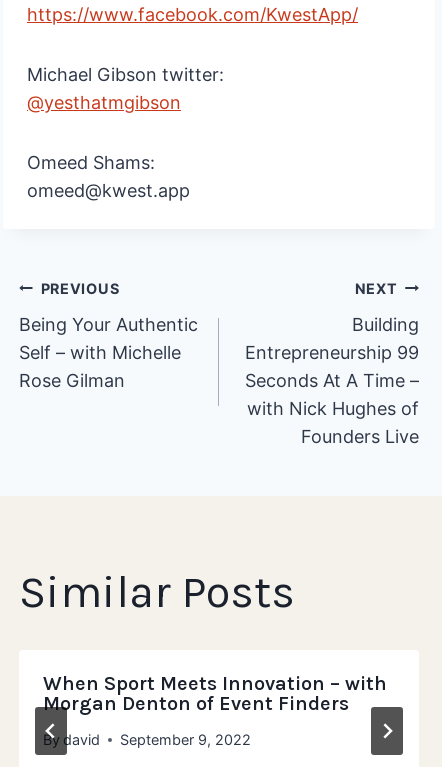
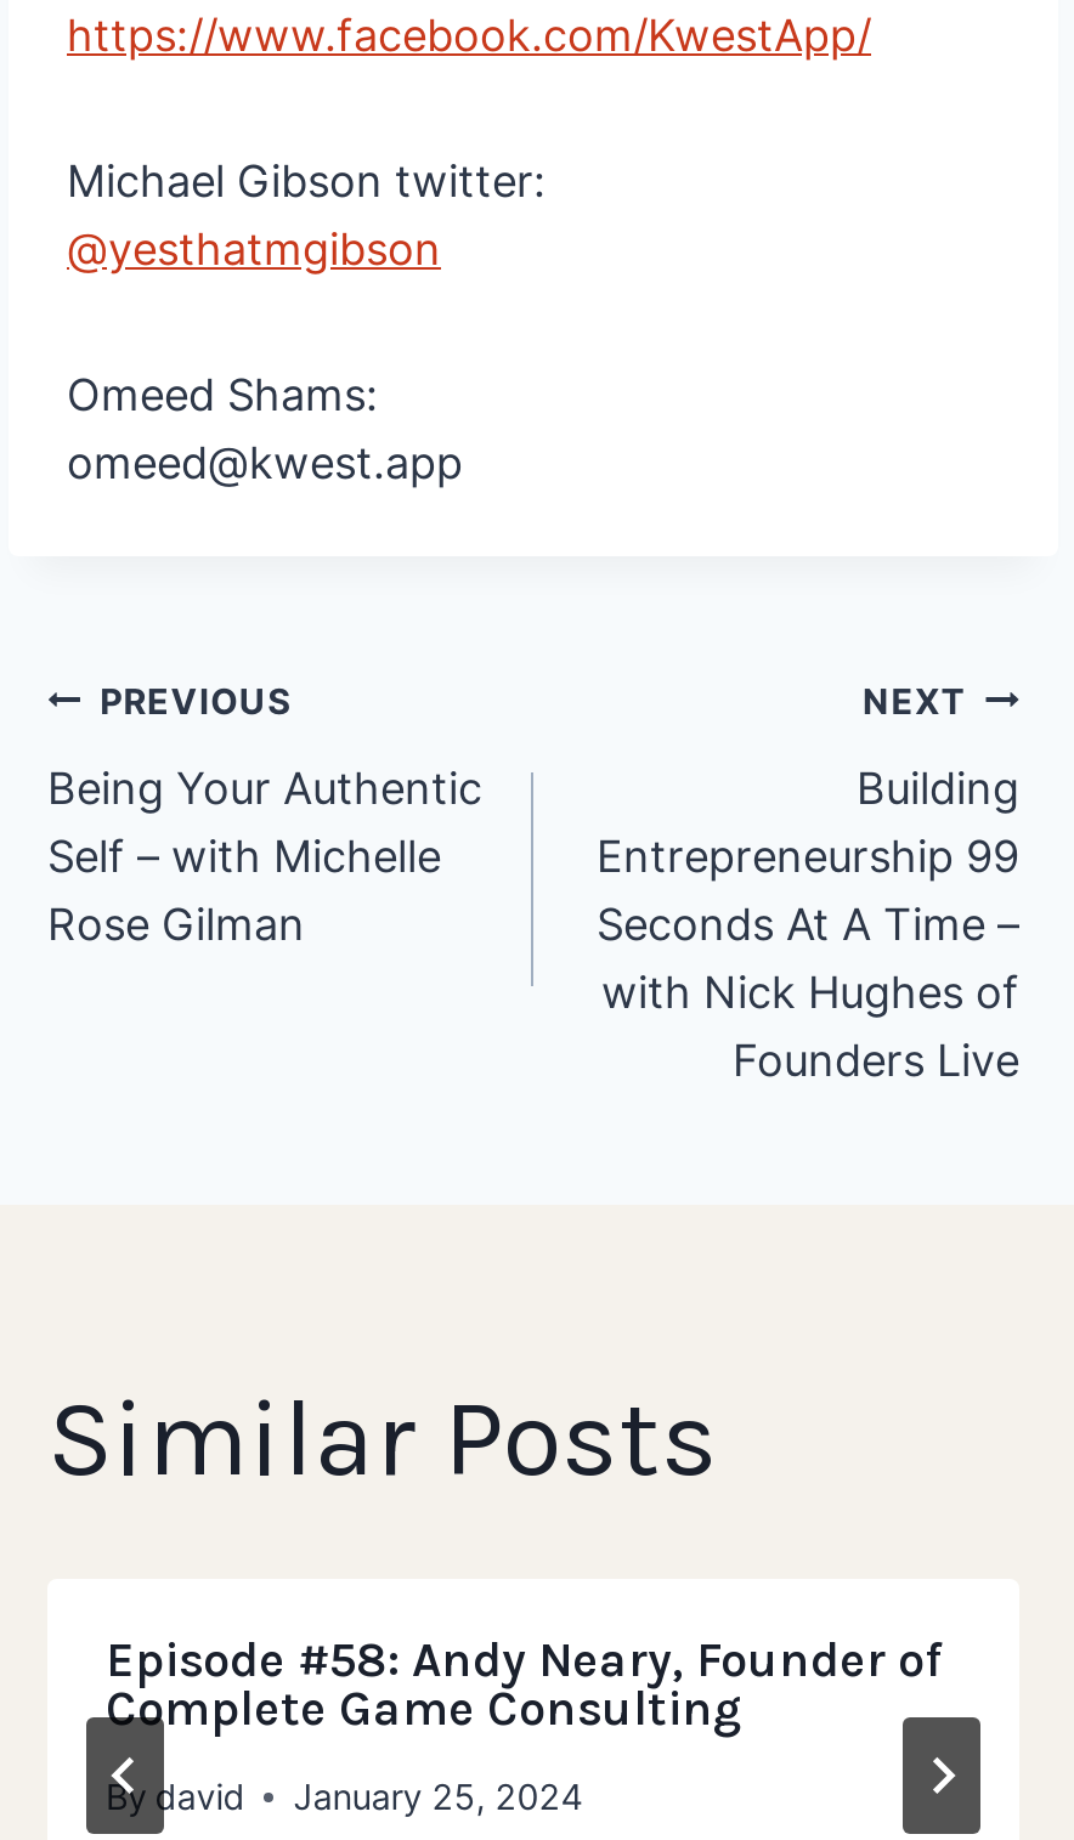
[43,672,387,715] When Sport Meets Innovation – with | Morgan Denton of Event Finders -> [106,1632,942,1736] Episode #58: Andy Neary, Founder of | Complete Game Consulting
[120,731,251,748] September 9, 2022 -> [293,1776,582,1817] January 25, 2024

